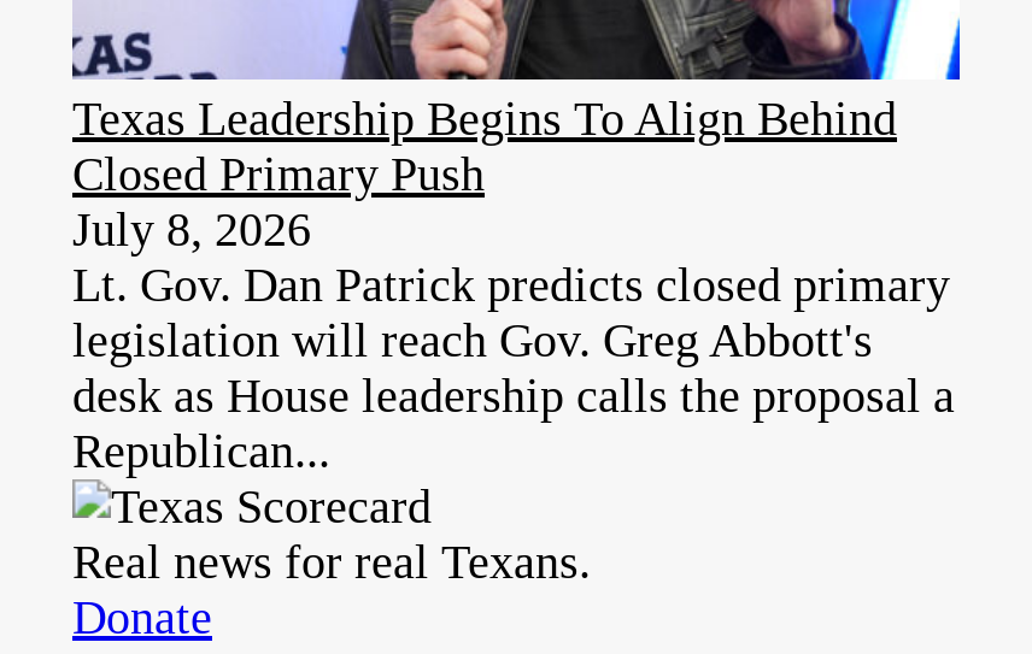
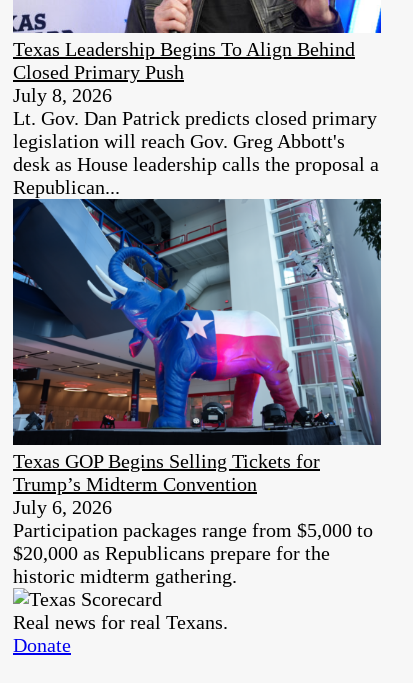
none -> [12,198,382,587] [image] | Texas GOP Begins Selling Tickets for | Trump’s Midterm Convention | July 6, 2026 | Participation packages range from $5,000 to | $20,000 as Republicans prepare for the | historic midterm gathering.

